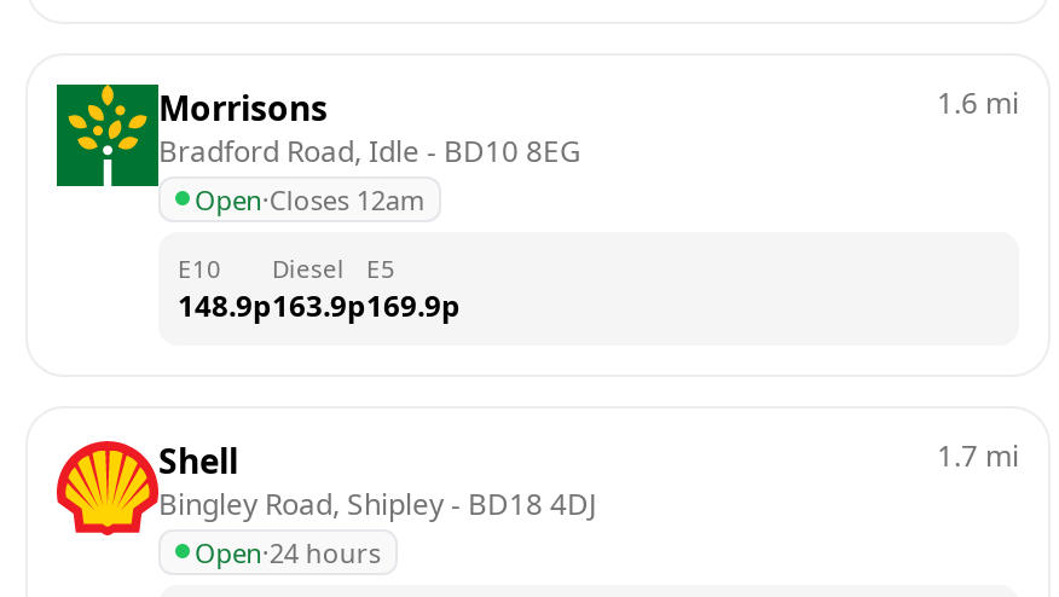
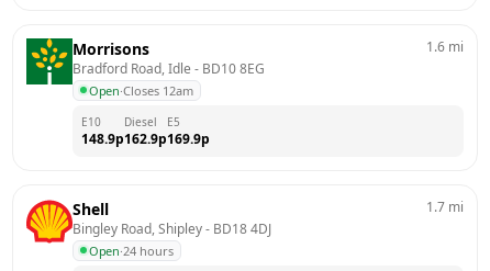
[178,285,461,326] 148.9p 163.9p 169.9p -> [81,129,210,148] 148.9p 162.9p 169.9p

